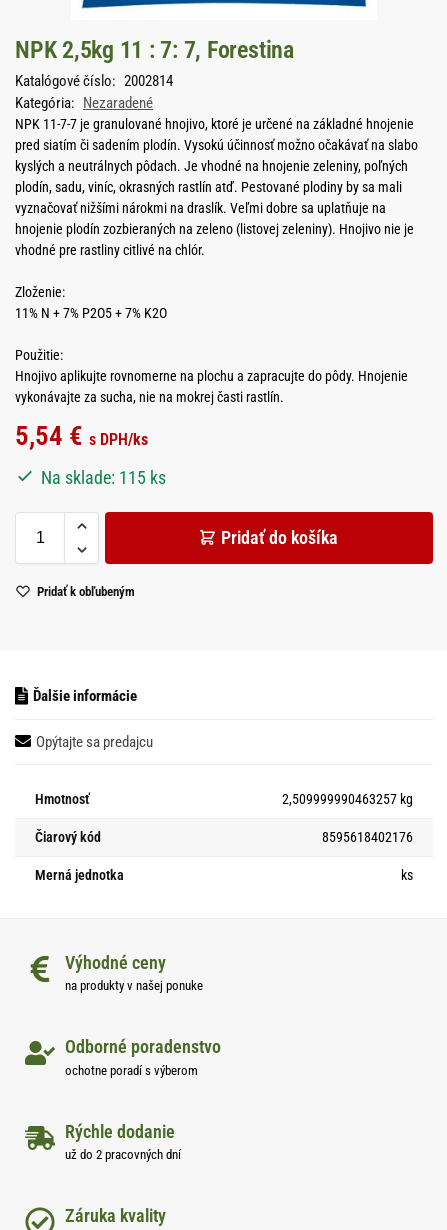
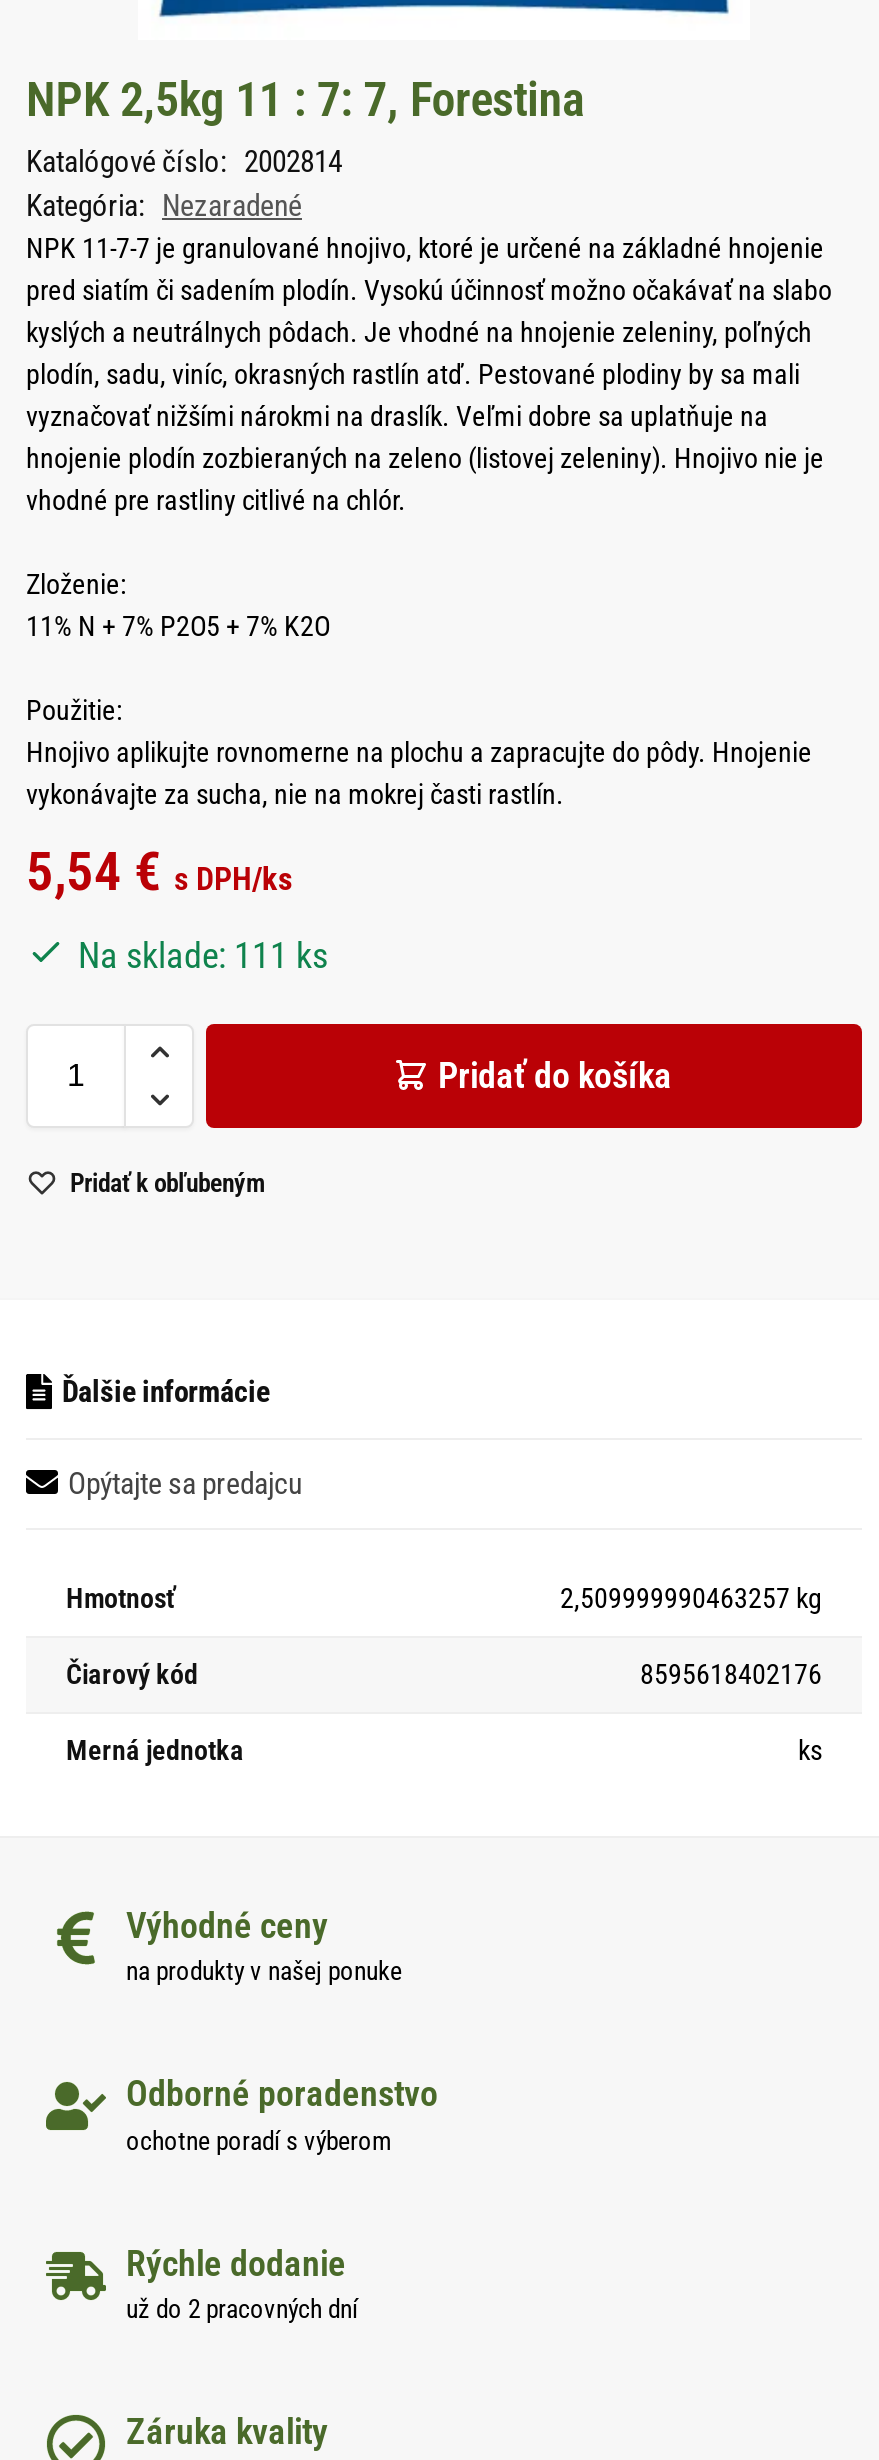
[41,467,166,488] Na sklade: 115 ks -> [78,933,328,975] Na sklade: 111 ks

